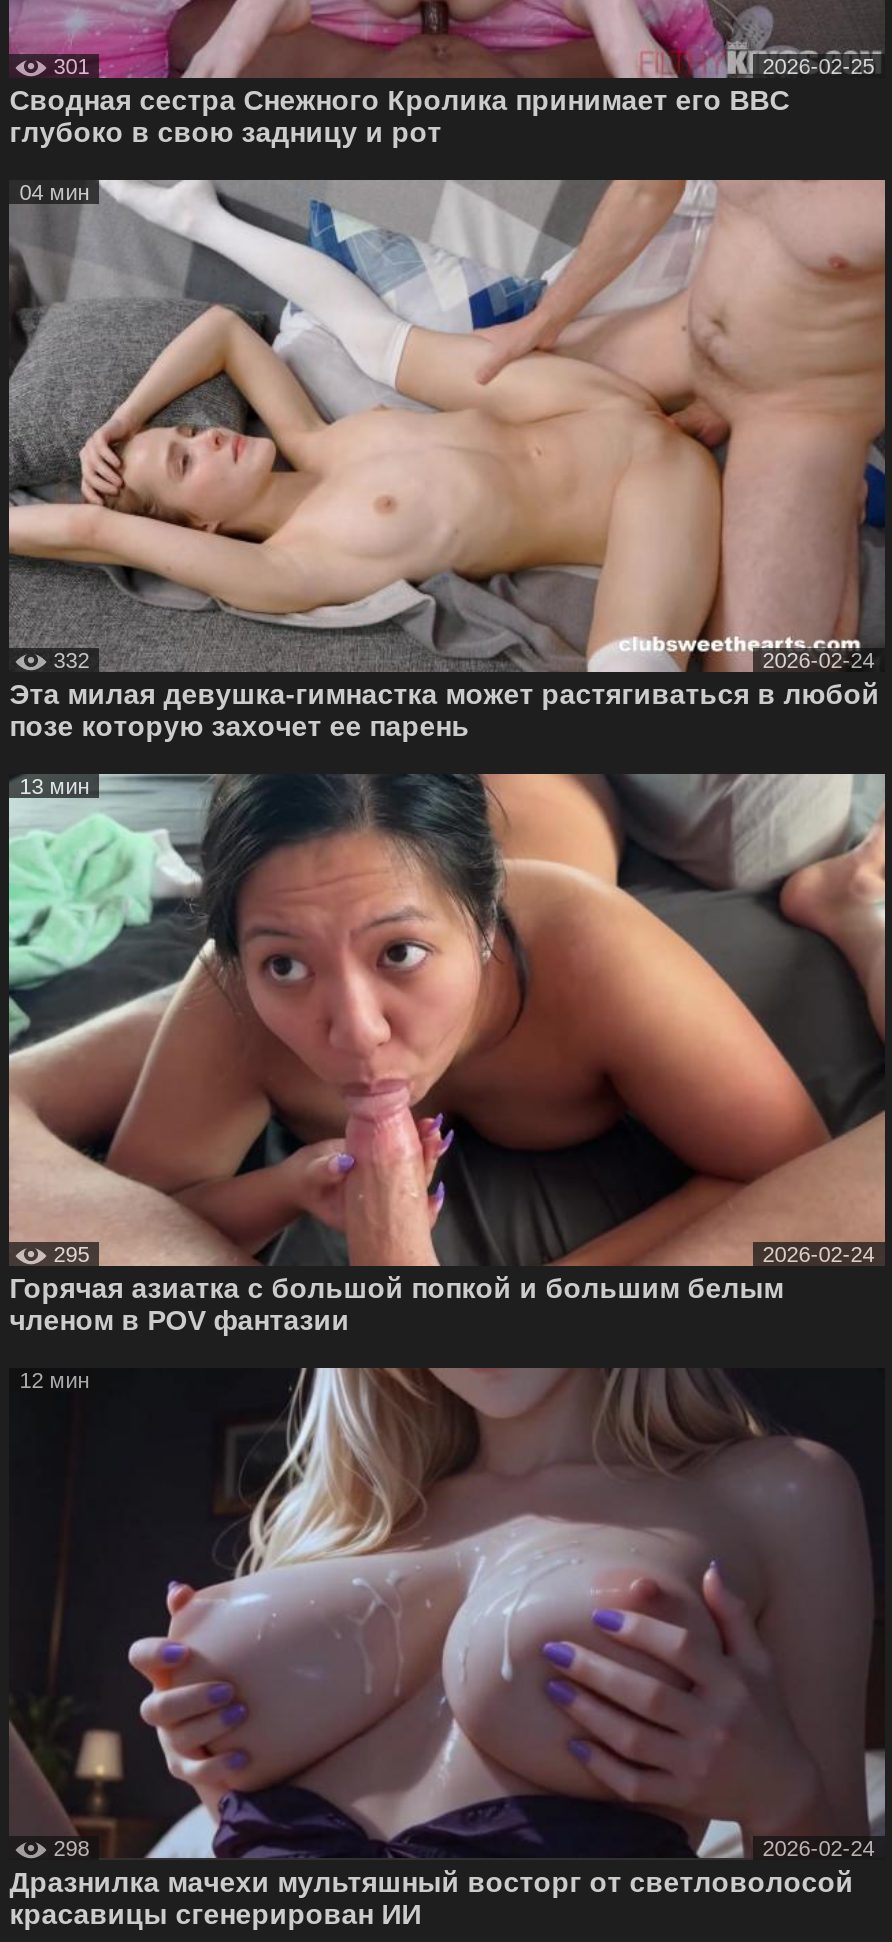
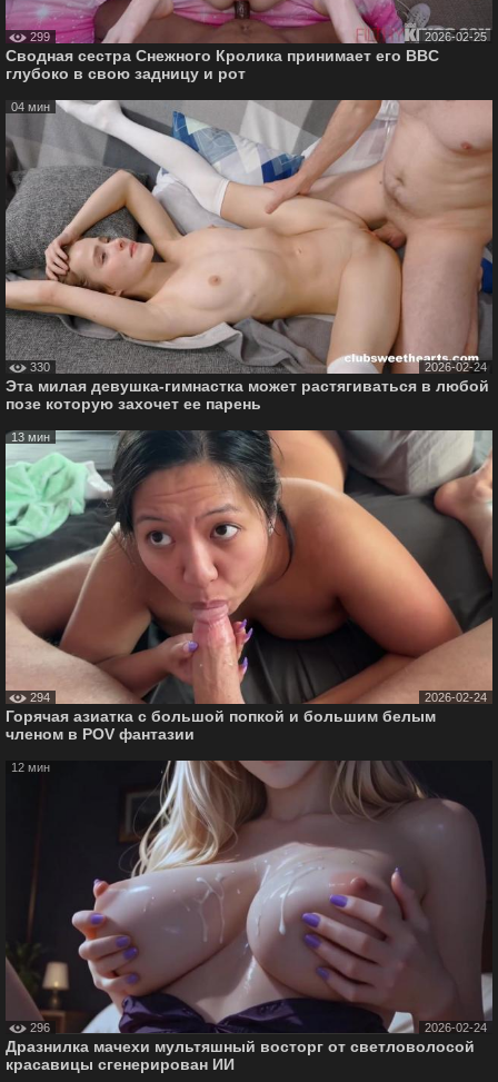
[53,53,89,77] 301 -> [30,30,50,43] 299
[53,648,89,672] 332 -> [30,360,50,373] 330
[53,1242,89,1266] 295 -> [30,690,50,704] 294
[53,1836,89,1860] 298 -> [30,1021,50,1034] 296

